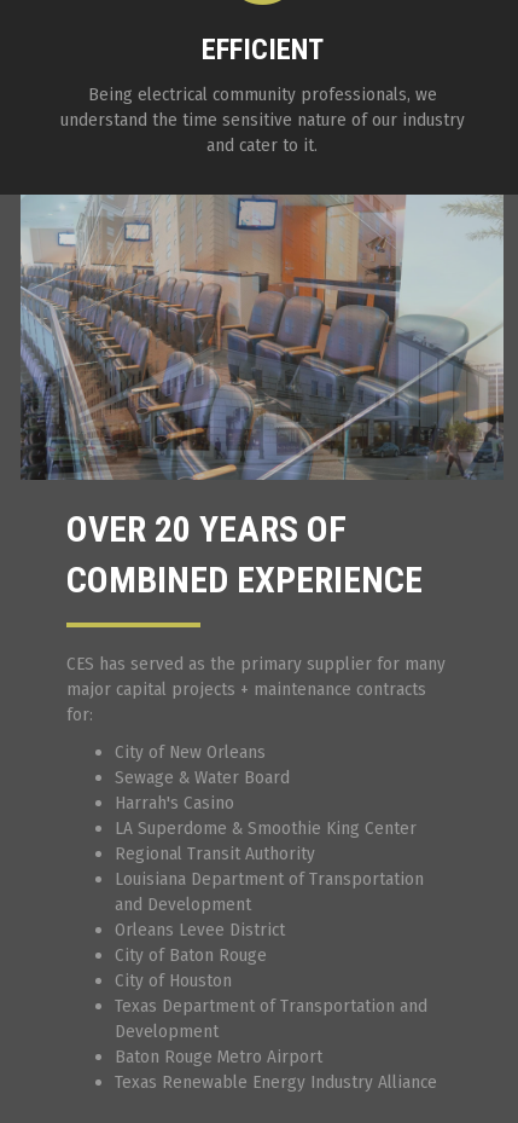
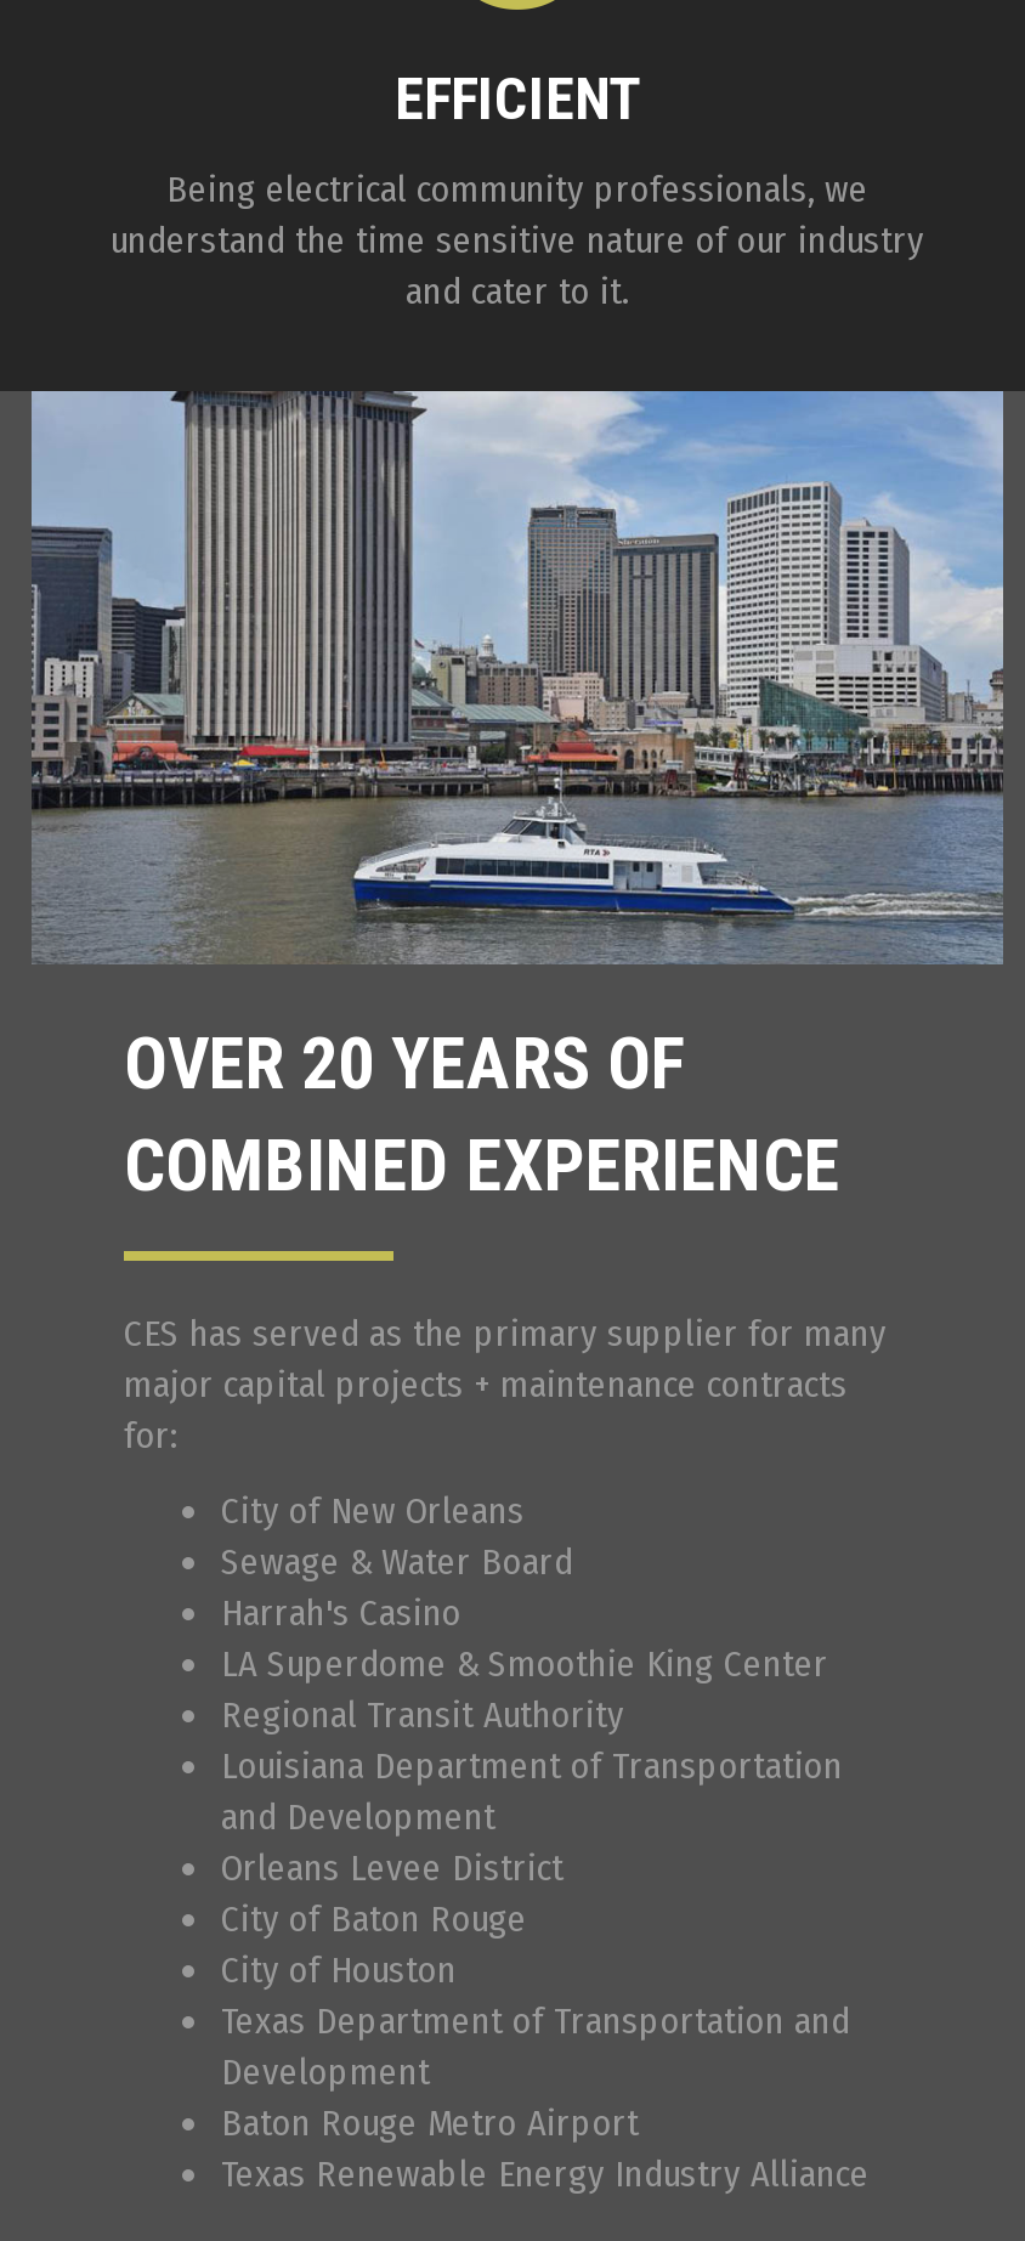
[19,193,505,480] [image] -> [32,389,1006,964] [image]

